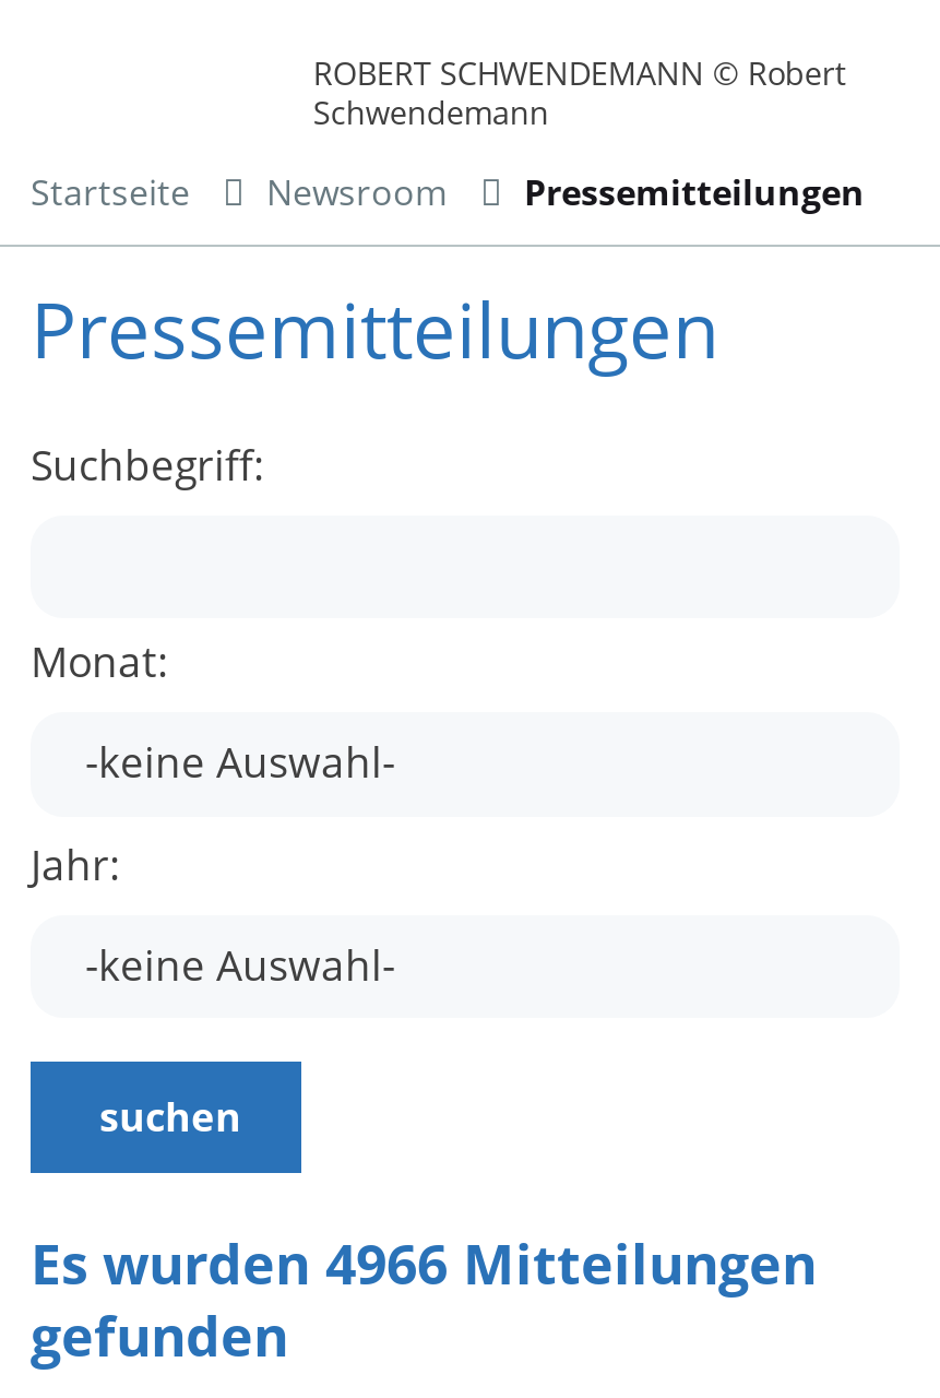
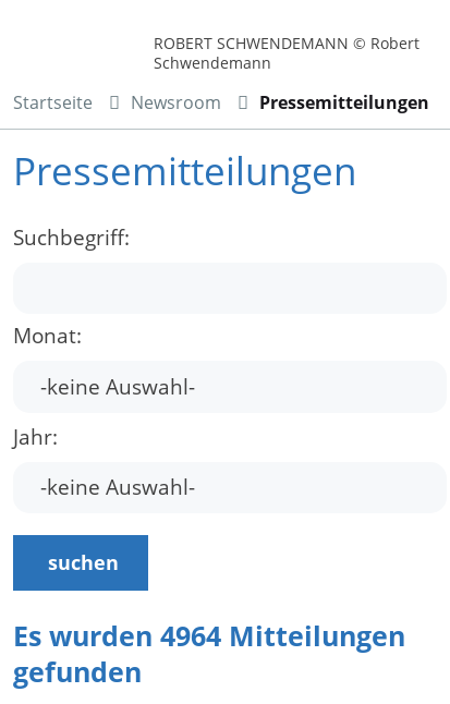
[31,1226,817,1300] Es wurden 4966 Mitteilungen -> [13,617,405,654] Es wurden 4964 Mitteilungen

